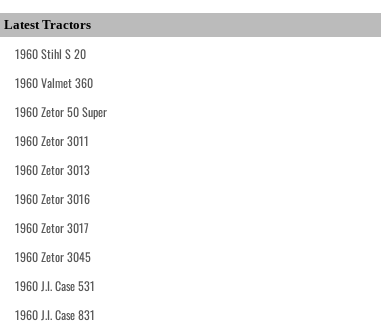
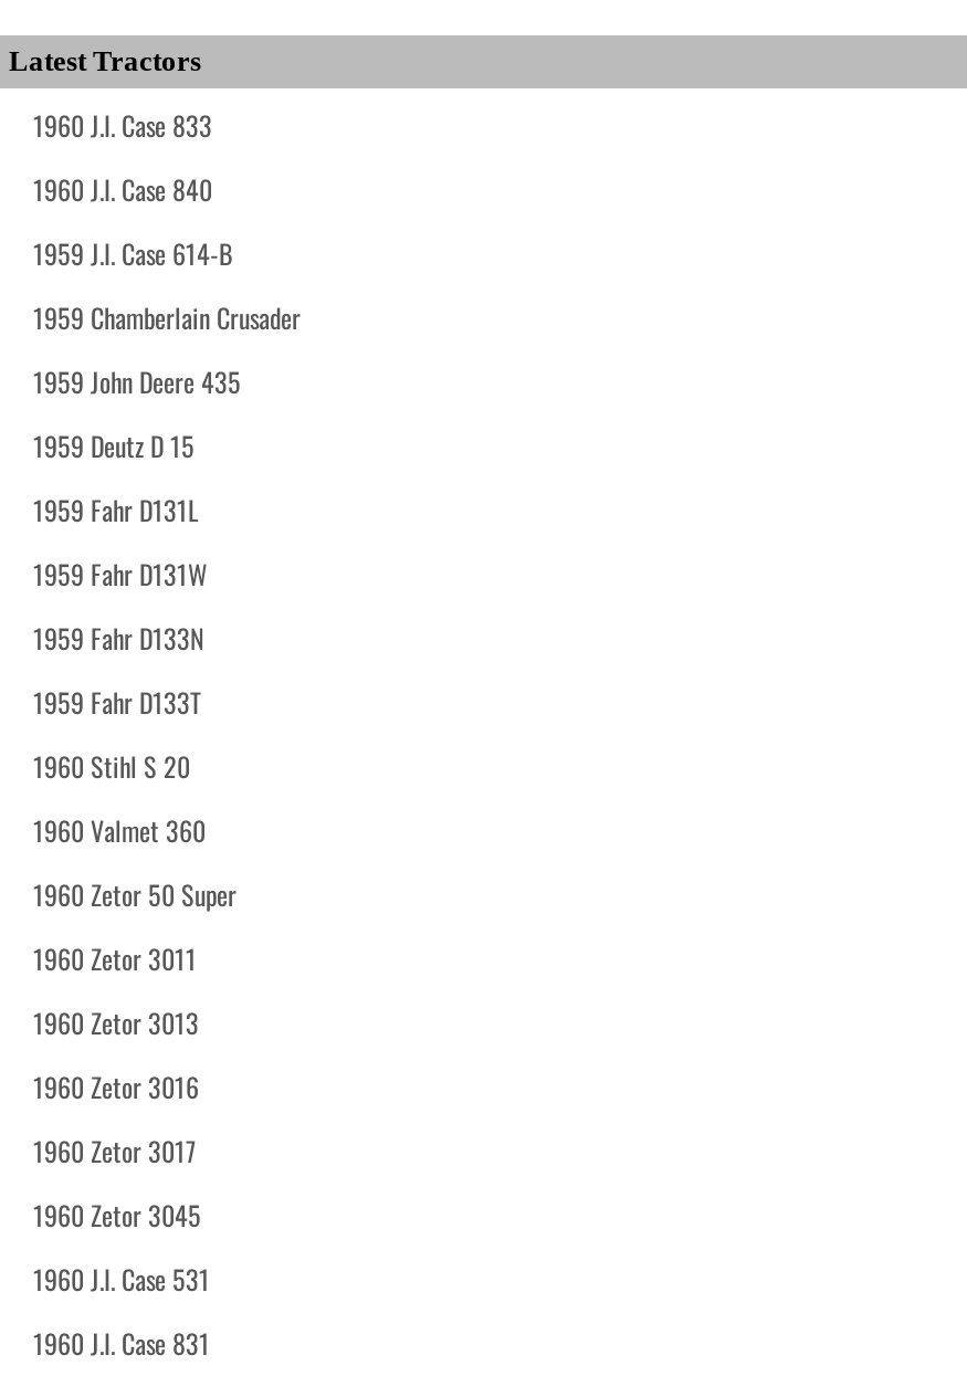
none -> [33,106,301,721] 1960 J.I. Case 833 | 1960 J.I. Case 840 | 1959 J.I. Case 614-B | 1959 Chamberlain Crusader | 1959 John Deere 435 | 1959 Deutz D 15 | 1959 Fahr D131L | 1959 Fahr D131W | 1959 Fahr D133N | 1959 Fahr D133T

